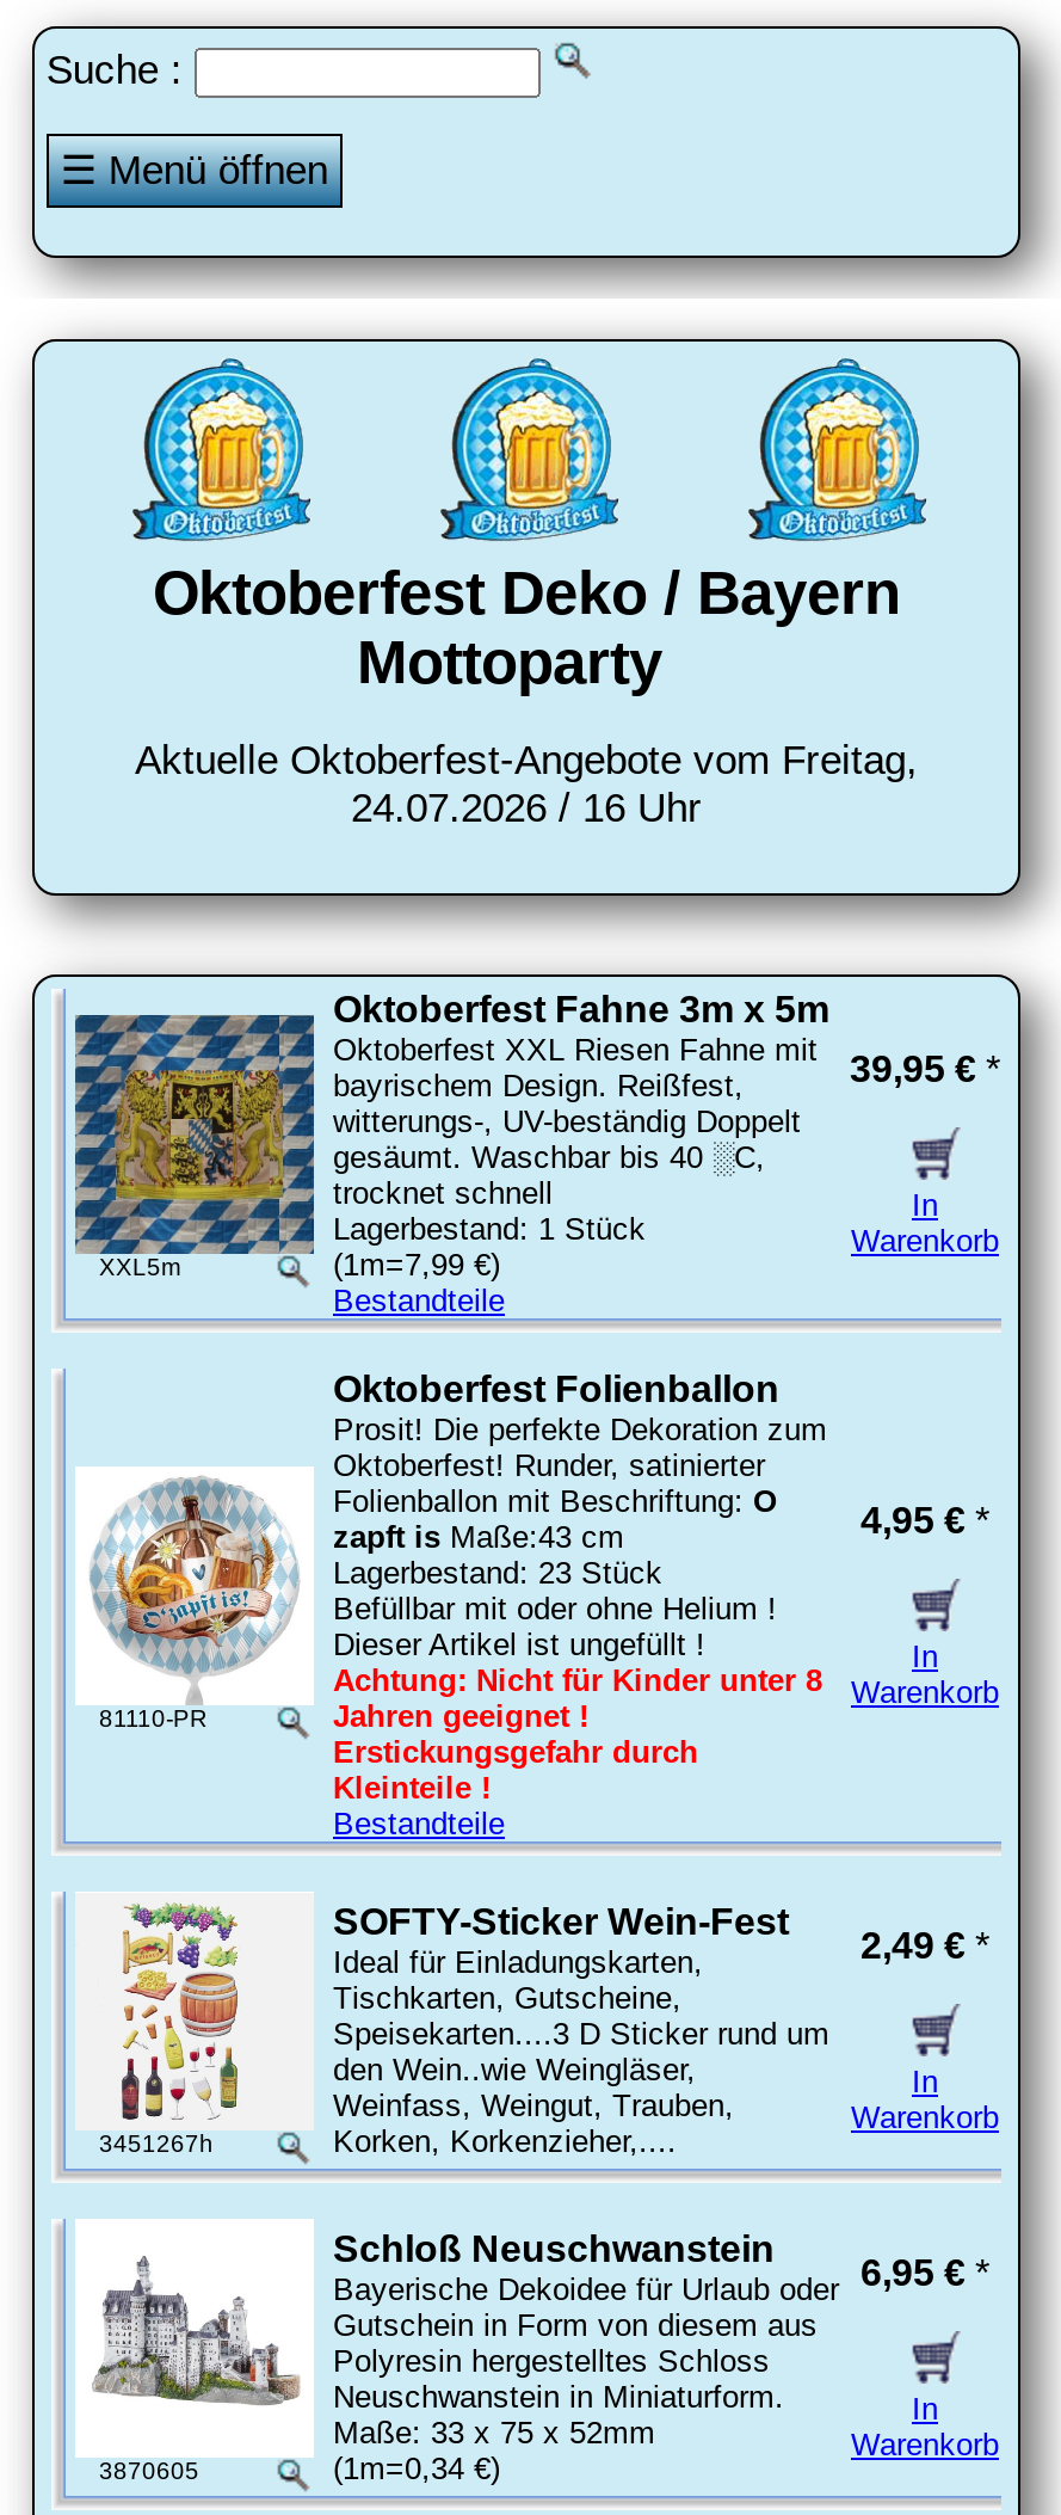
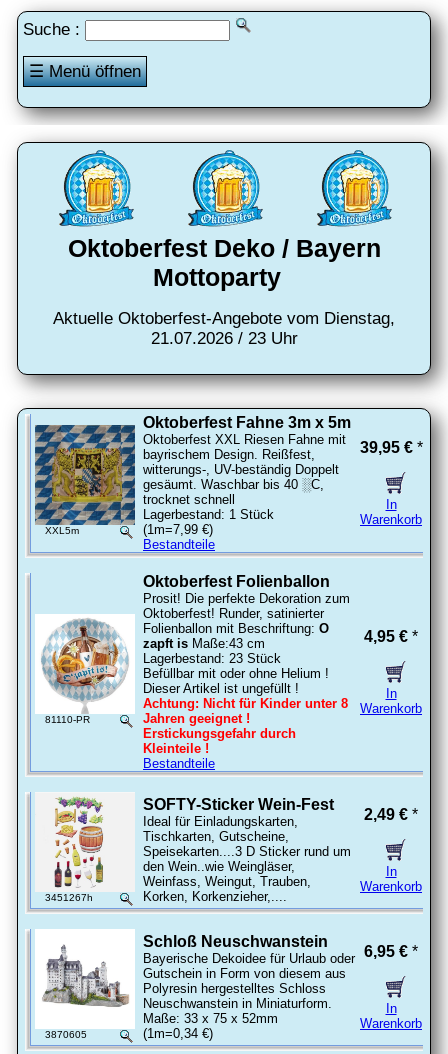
[135,737,918,782] Aktuelle Oktoberfest-Angebote vom Freitag, -> [53,309,395,328] Aktuelle Oktoberfest-Angebote vom Dienstag,
[351,785,702,830] 24.07.2026 / 16 Uhr -> [150,329,297,348] 21.07.2026 / 23 Uhr

